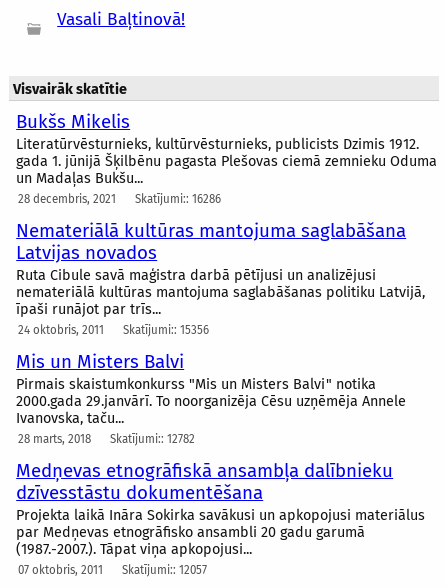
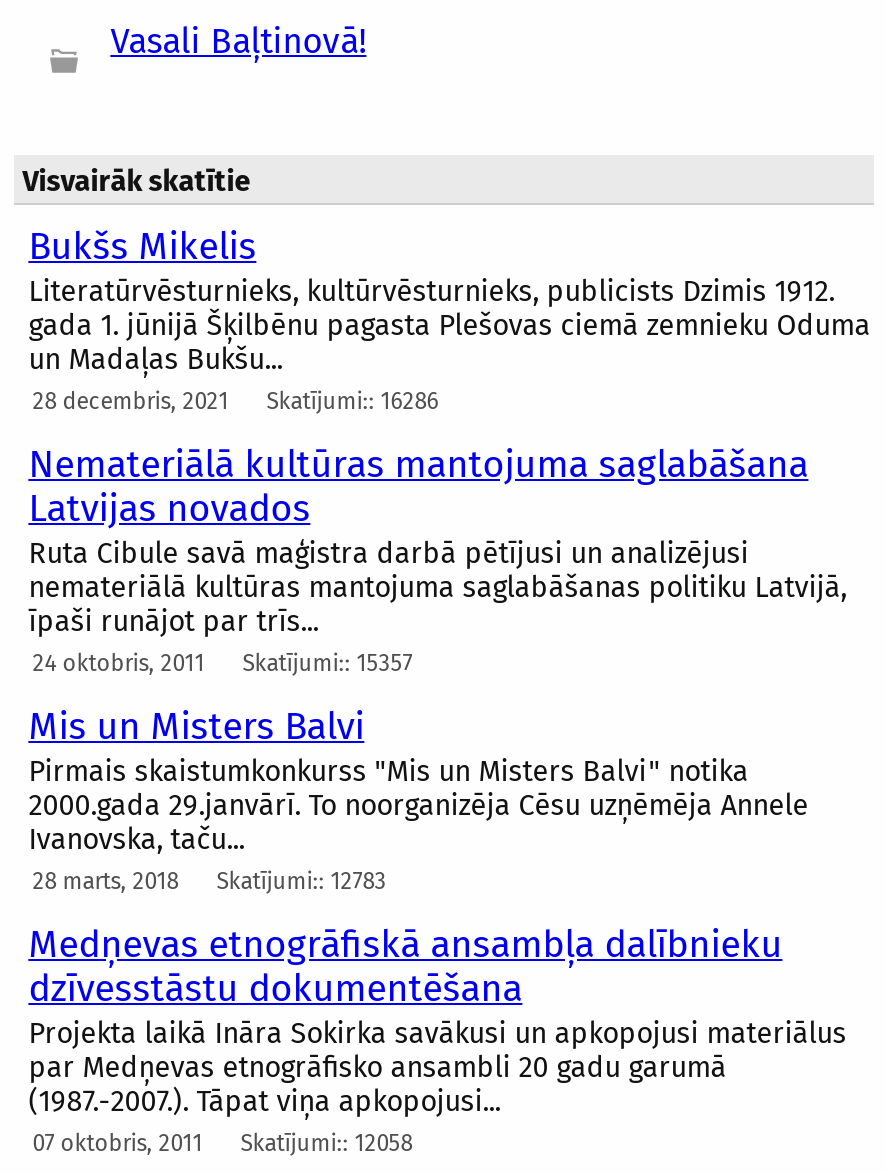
[18,323,209,337] 24 oktobris, 2011 Skatījumi:: 15356 -> [32,649,412,677] 24 oktobris, 2011 Skatījumi:: 15357
[18,432,195,446] 28 marts, 2018 Skatījumi:: 12782 -> [32,867,386,895] 28 marts, 2018 Skatījumi:: 12783
[18,563,207,577] 07 oktobris, 2011 Skatījumi:: 12057 -> [32,1129,412,1157] 07 oktobris, 2011 Skatījumi:: 12058

